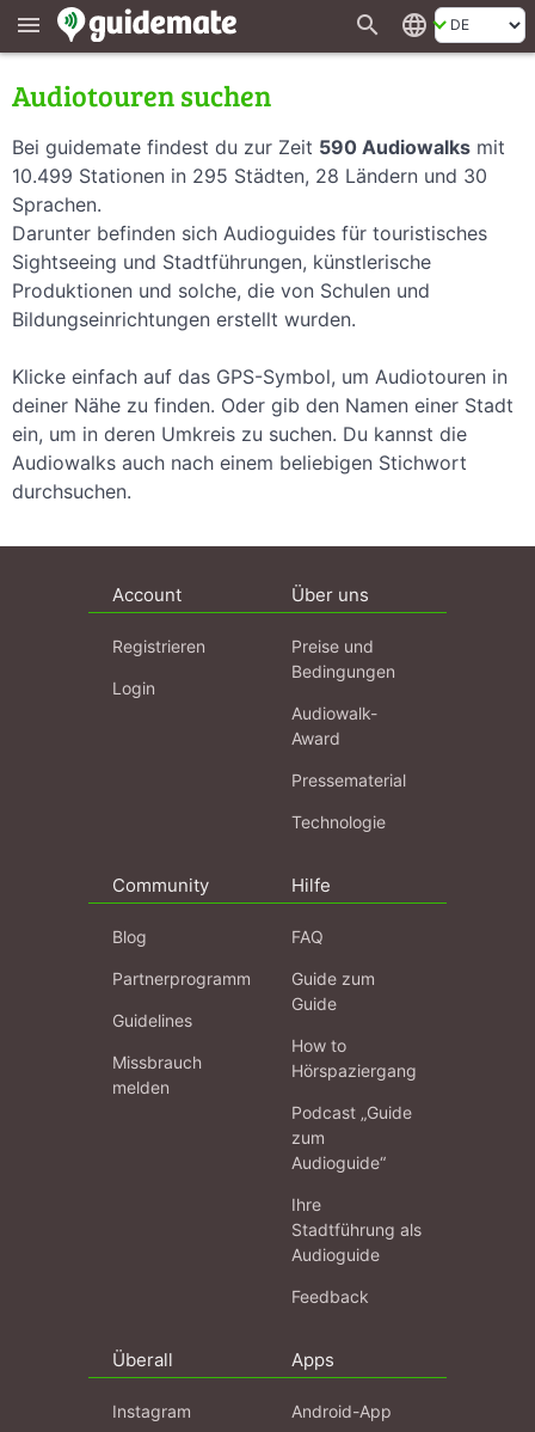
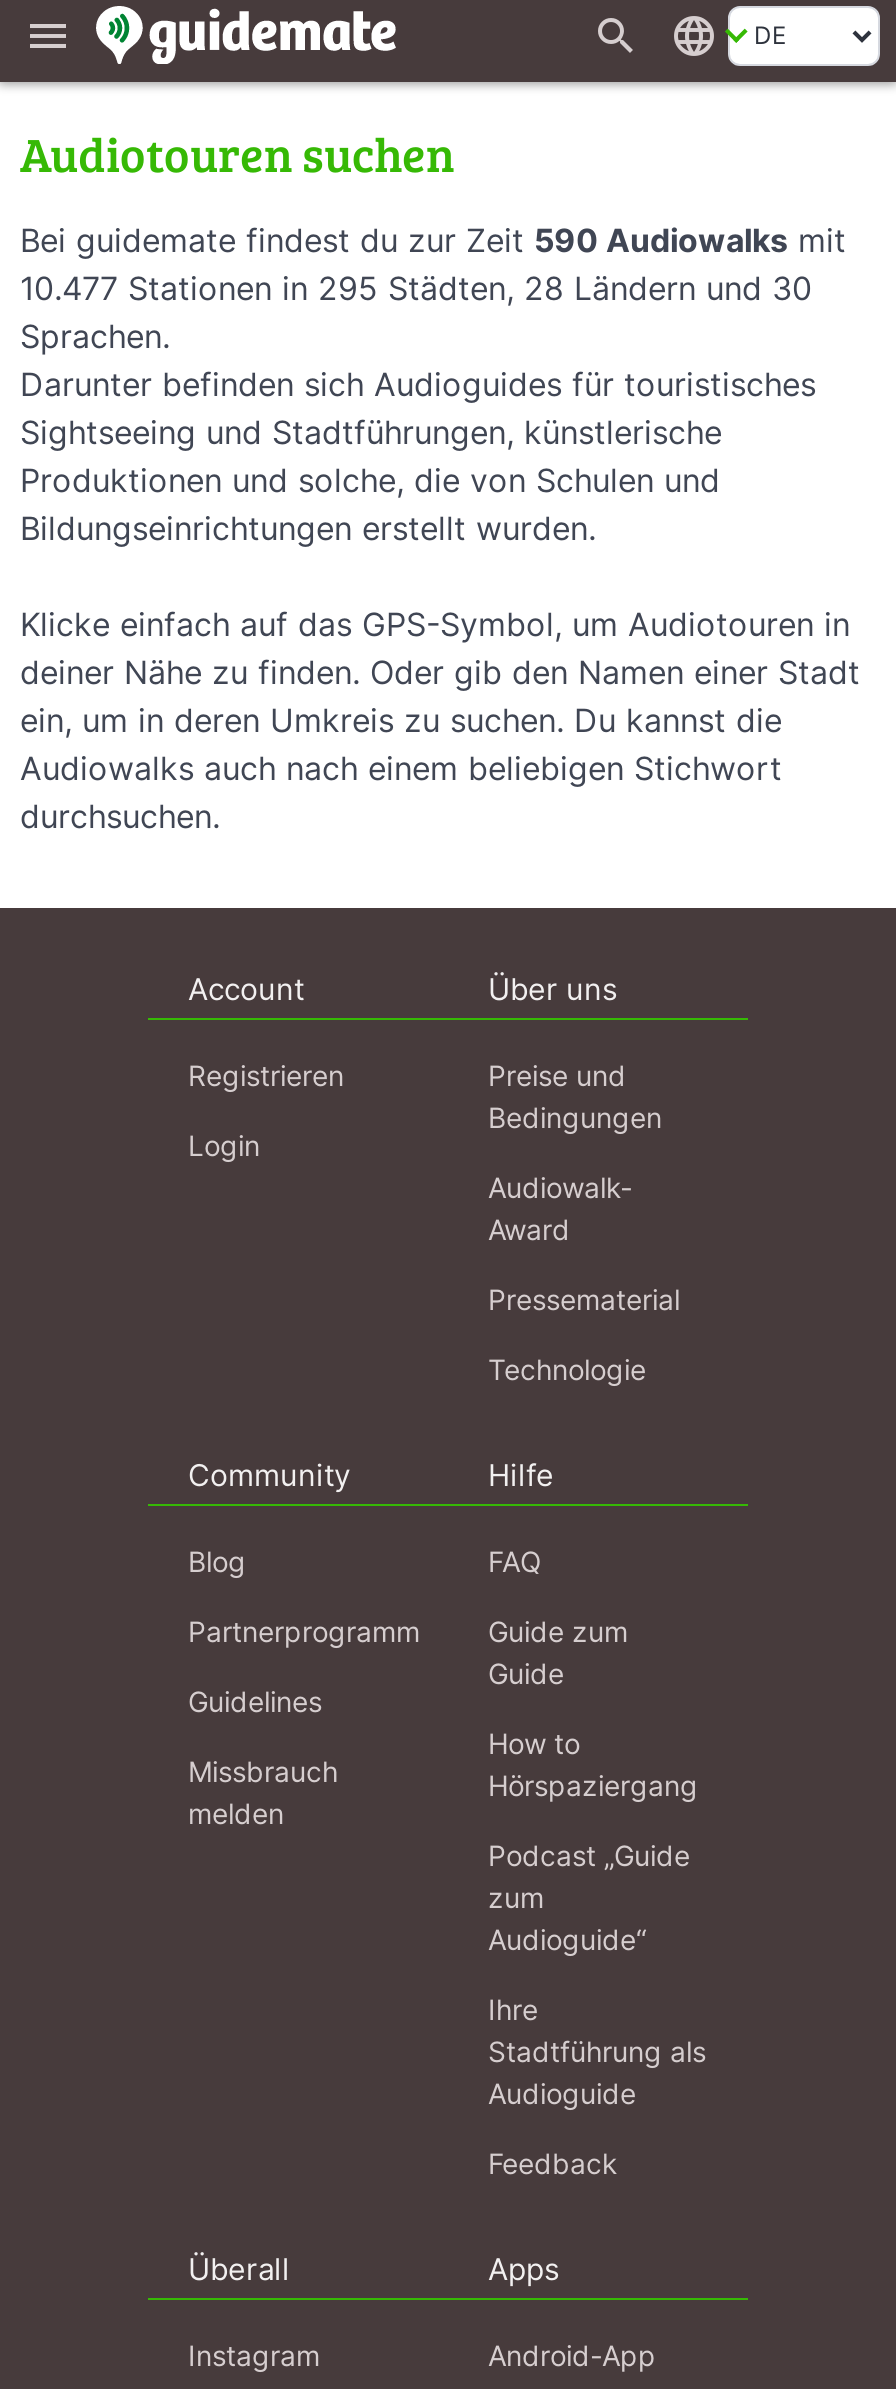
[12,164,487,187] 10.499 Stationen in 295 Städten, 28 Ländern und 30 -> [20,268,812,308] 10.477 Stationen in 295 Städten, 28 Ländern und 30

